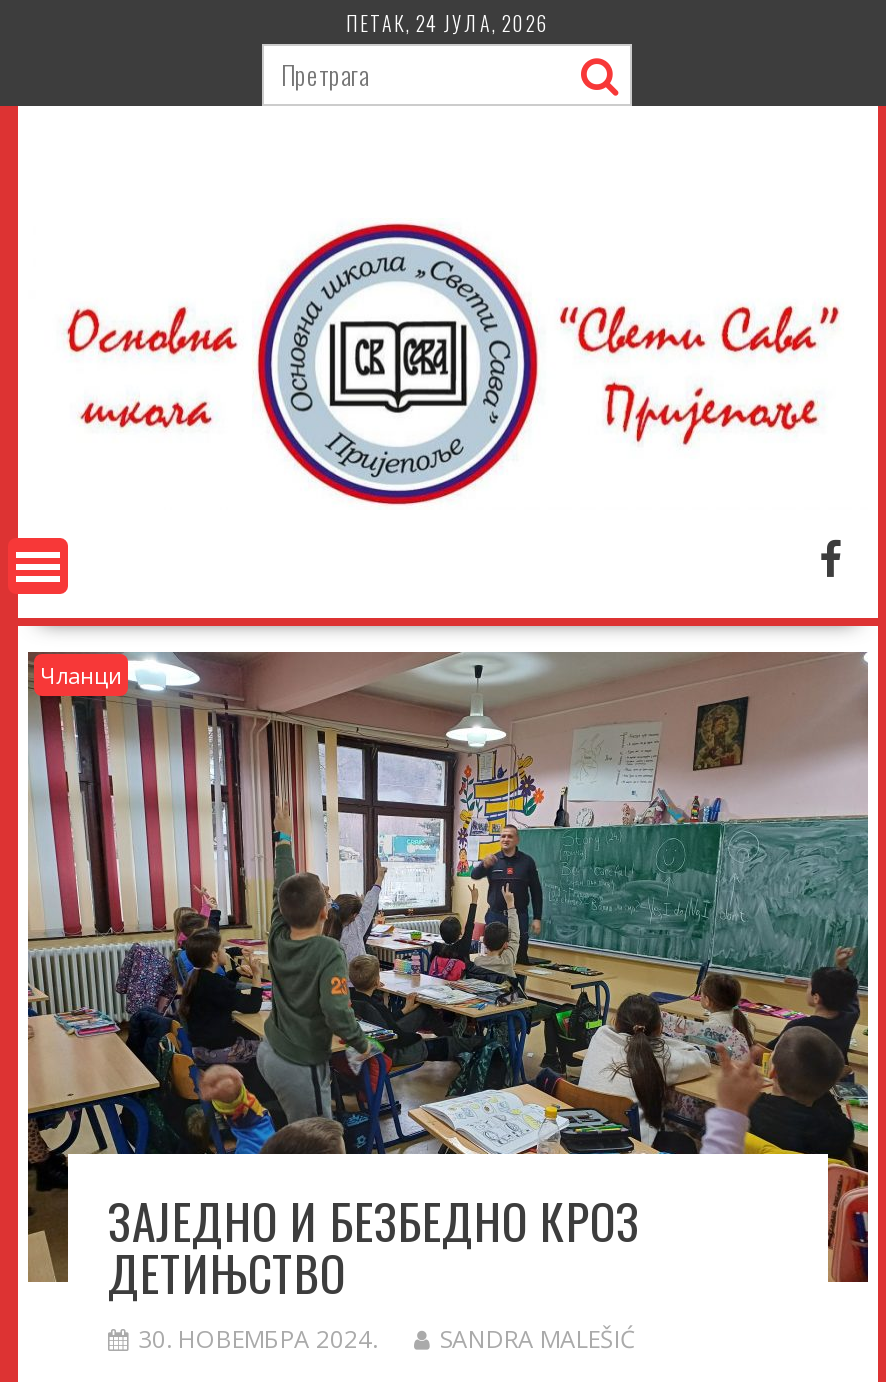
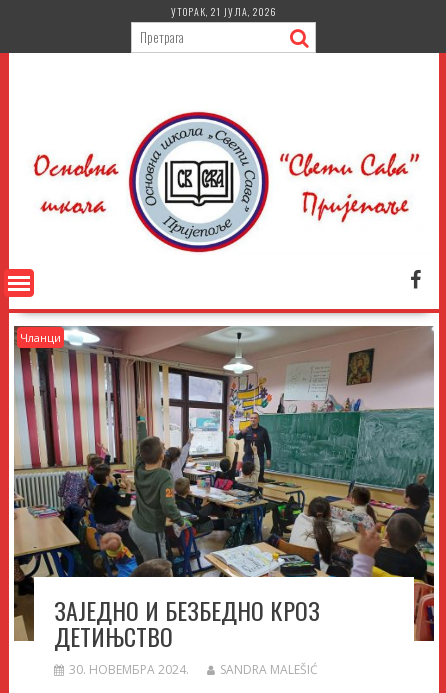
[346,8,550,38] ПЕТАК, 24 ЈУЛА, 2026 -> [171,4,277,19] УТОРАК, 21 ЈУЛА, 2026

